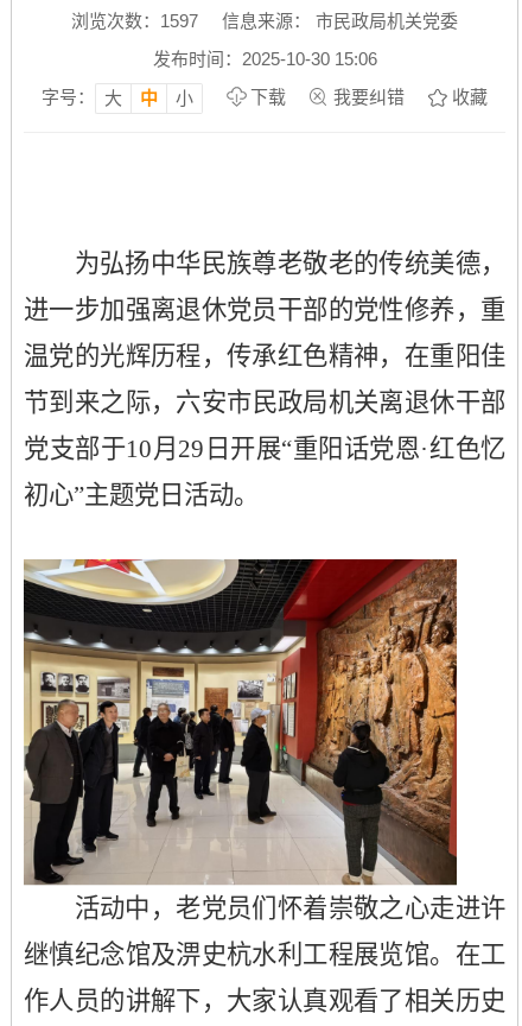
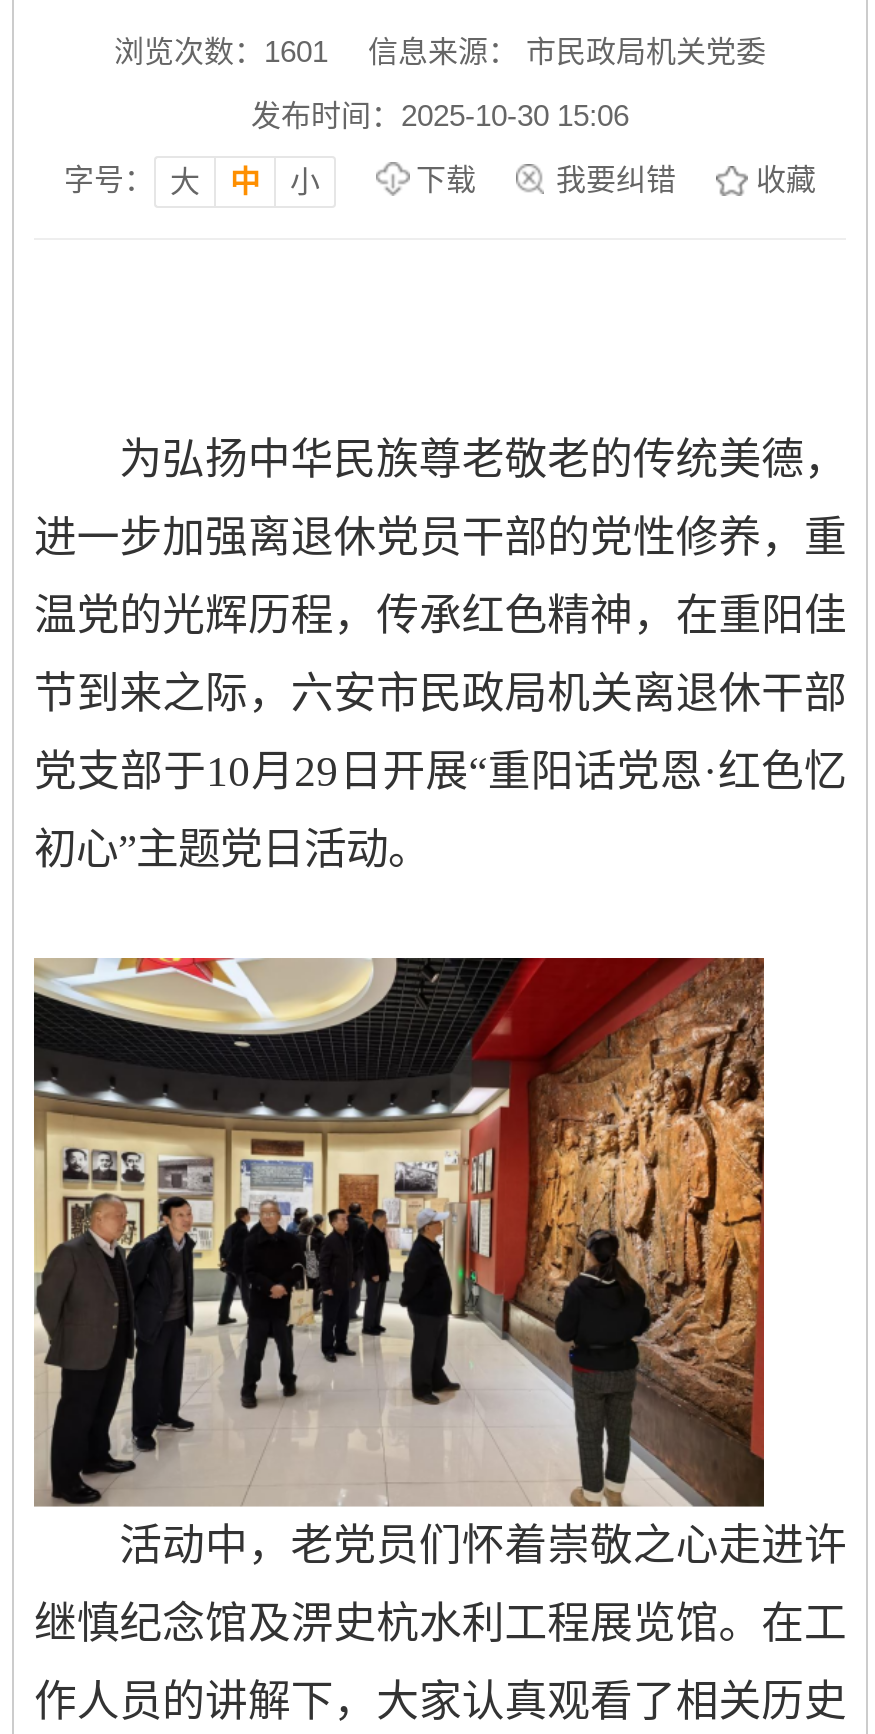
[71,11,458,31] 浏览次数：1597 信息来源： 市民政局机关党委 -> [114,35,766,69] 浏览次数：1601 信息来源： 市民政局机关党委

